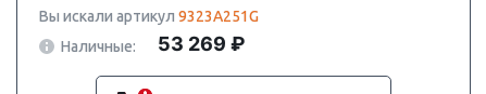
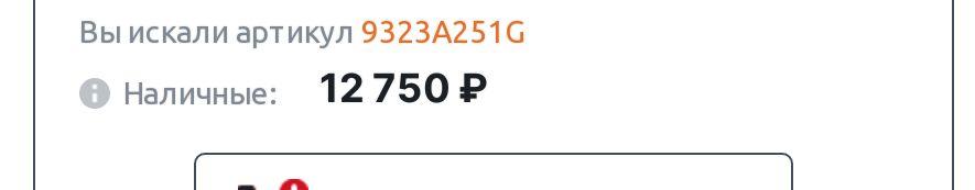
[61,32,245,55] Наличные: 53 269 ₽ -> [123,65,487,111] Наличные: 12 750 ₽

